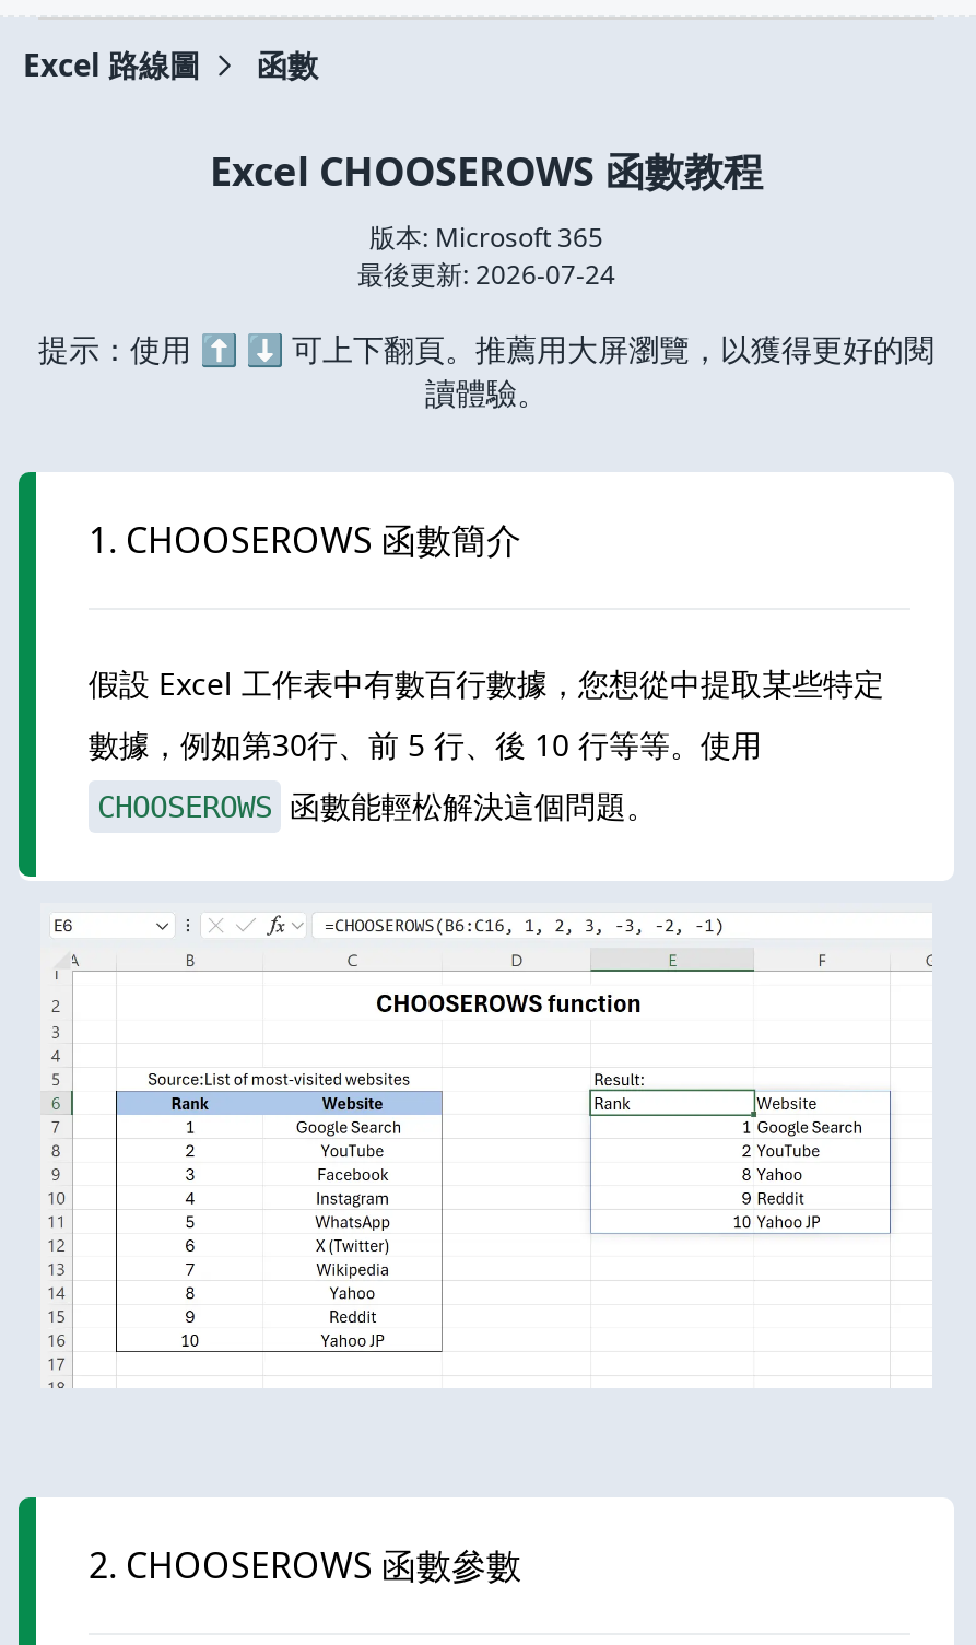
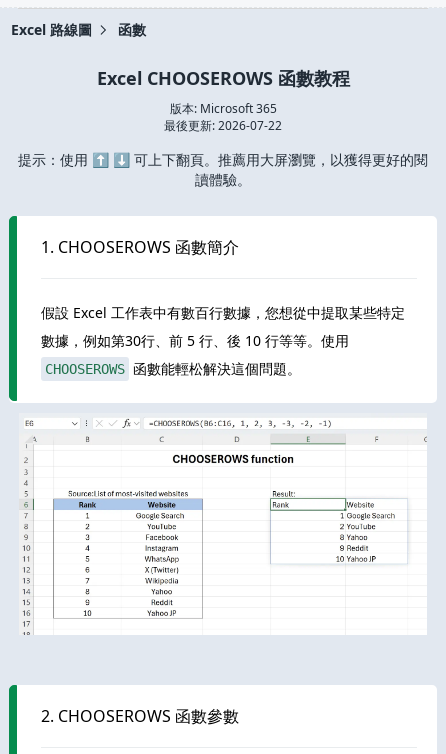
[357,256,615,293] 最後更新: 2026-07-24 -> [164,117,282,134] 最後更新: 2026-07-22

